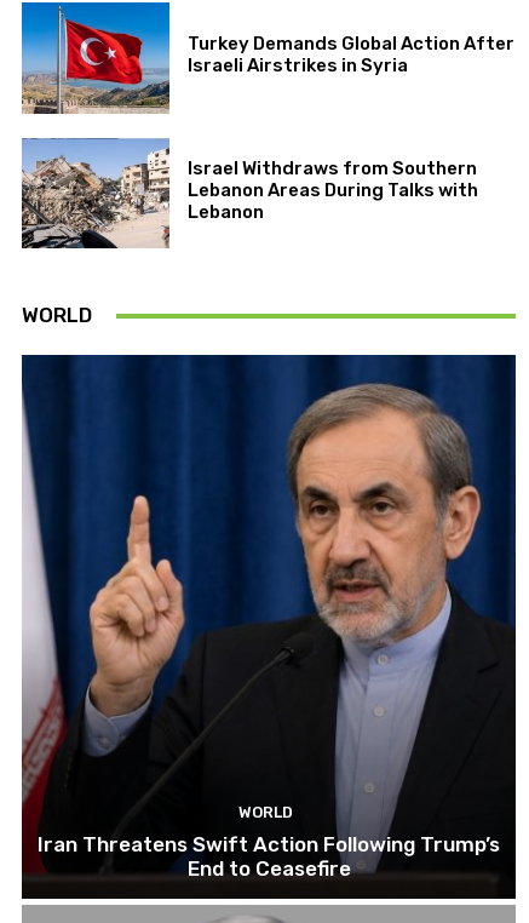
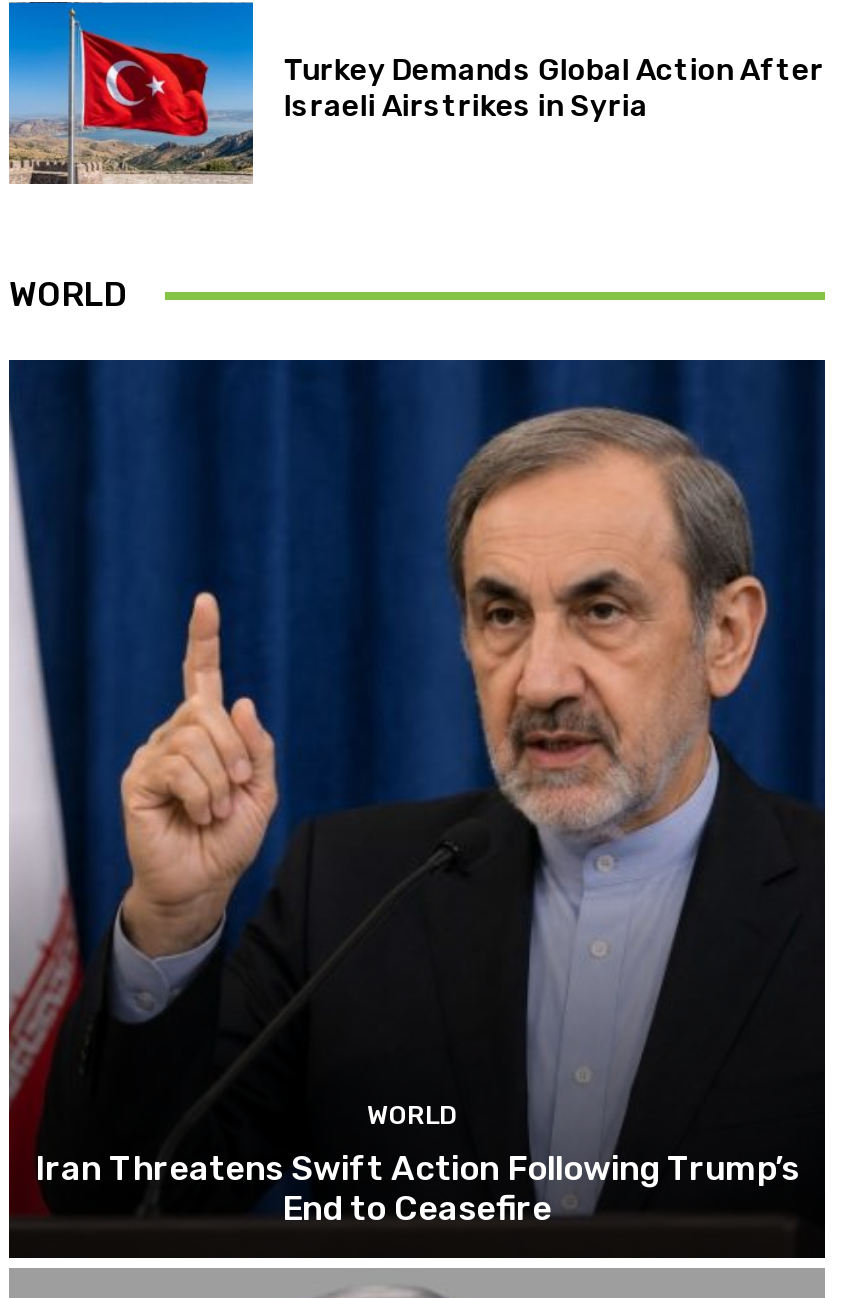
[21,138,479,250] [image] | Israel Withdraws from Southern | Lebanon Areas During Talks with | Lebanon -> none

